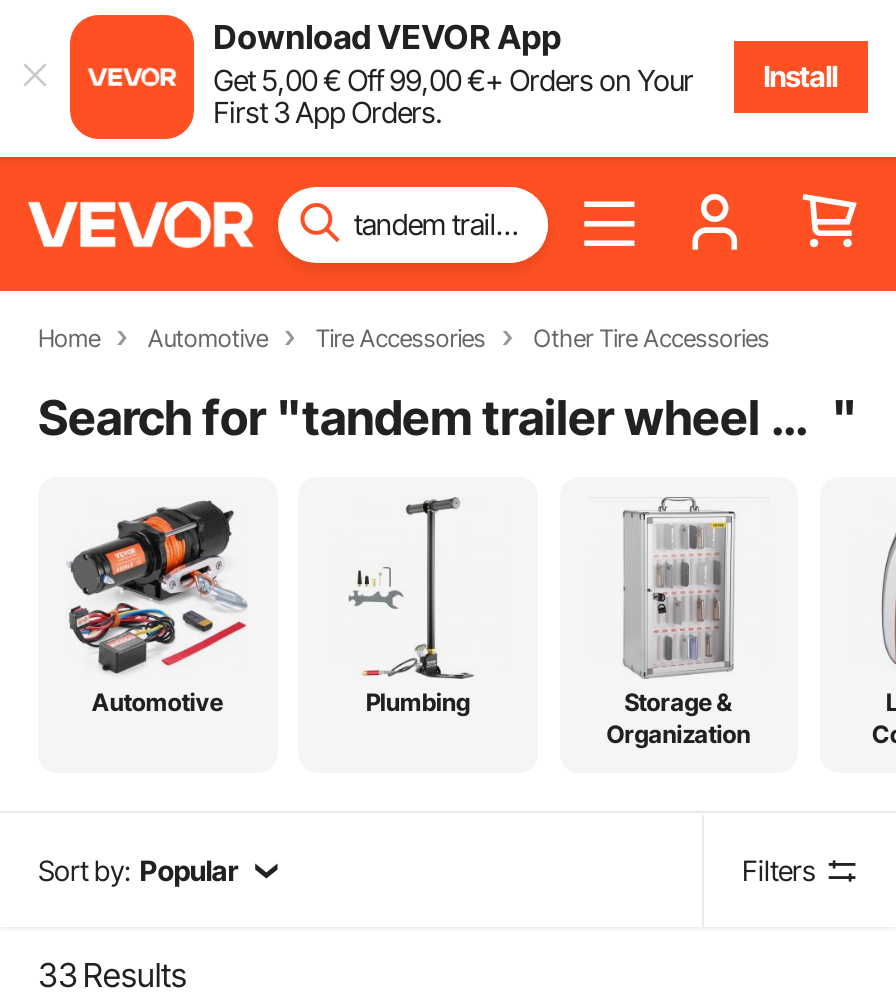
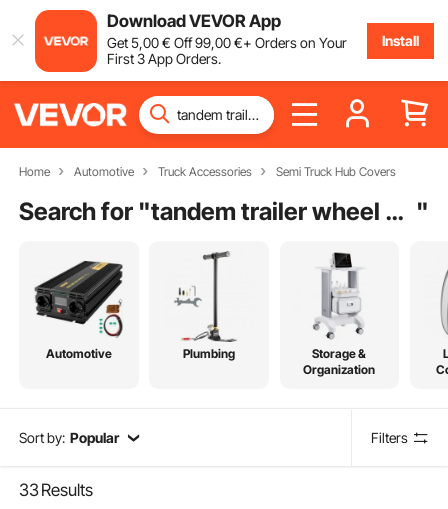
[316,323,769,353] Tire Accessories | Other Tire Accessories -> [158,164,396,179] Truck Accessories | Semi Truck Hub Covers
[68,499,248,675] [image] -> [34,253,124,339] [image]
[622,499,736,679] [image] -> [312,252,367,341] [image]

